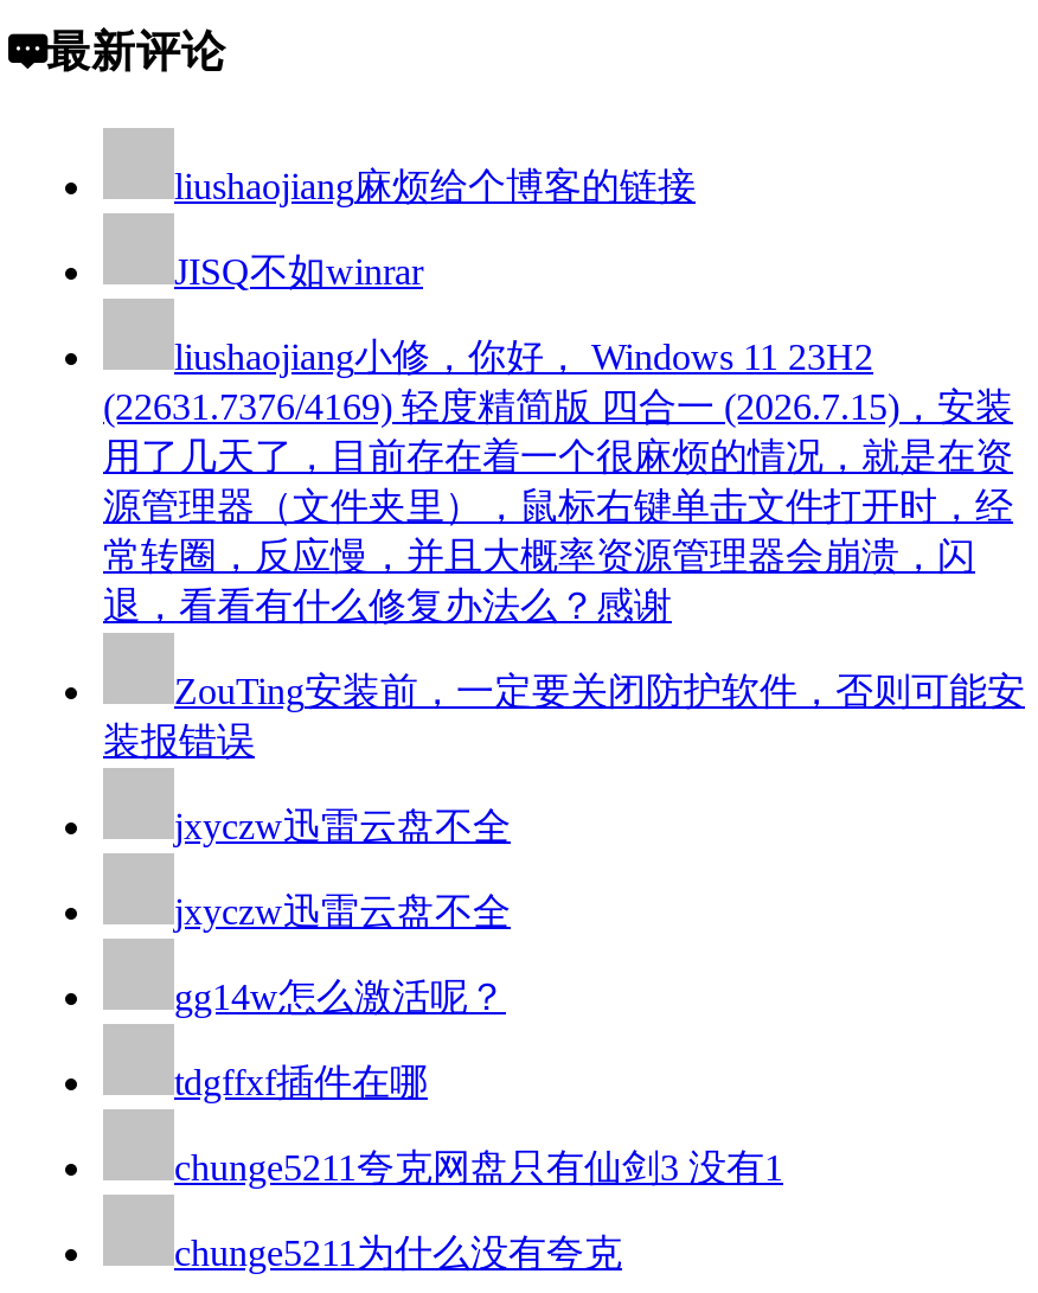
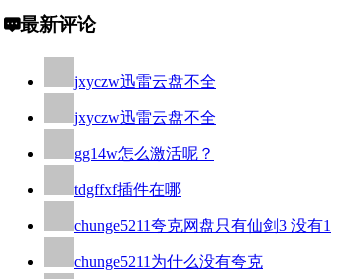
[103,166,1025,761] liushaojiang麻烦给个博客的链接 | JISQ不如winrar | liushaojiang小修，你好， Windows 11 23H2 | (22631.7376/4169) 轻度精简版 四合一 (2026.7.15)，安装 | 用了几天了，目前存在着一个很麻烦的情况，就是在资 | 源管理器（文件夹里），鼠标右键单击文件打开时，经 | 常转圈，反应慢，并且大概率资源管理器会崩溃，闪 | 退，看看有什么修复办法么？感谢 | ZouTing安装前，一定要关闭防护软件，否则可能安 | 装报错误 -> none

